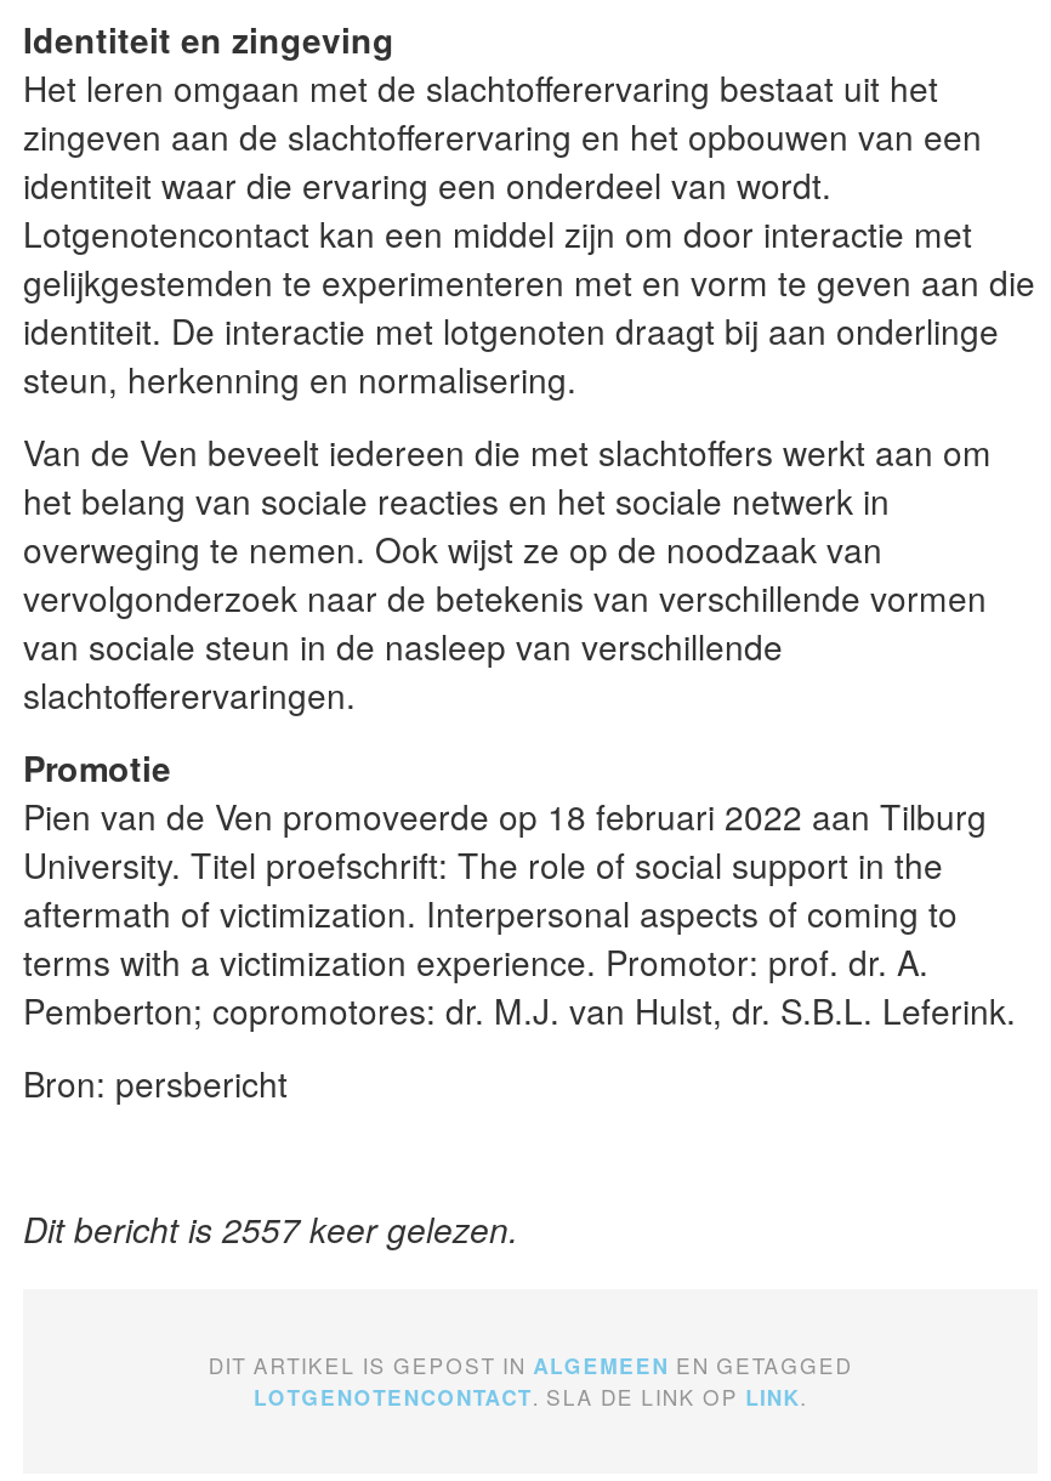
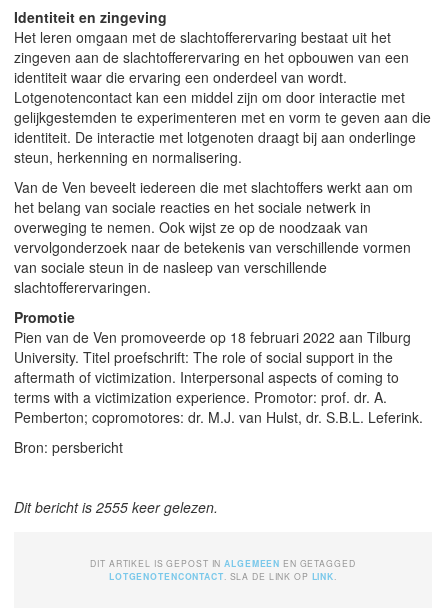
[23,1203,518,1252] Dit bericht is 2557 keer gelezen. -> [14,496,218,516] Dit bericht is 2555 keer gelezen.

